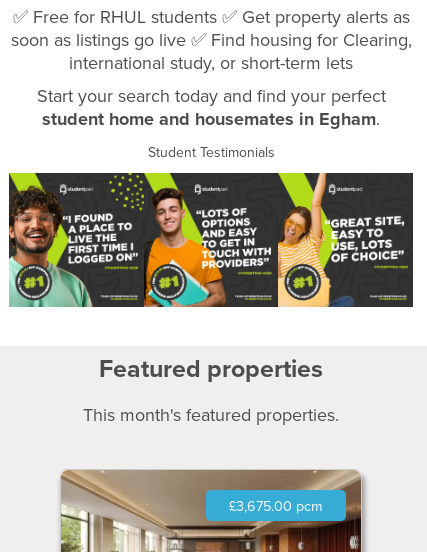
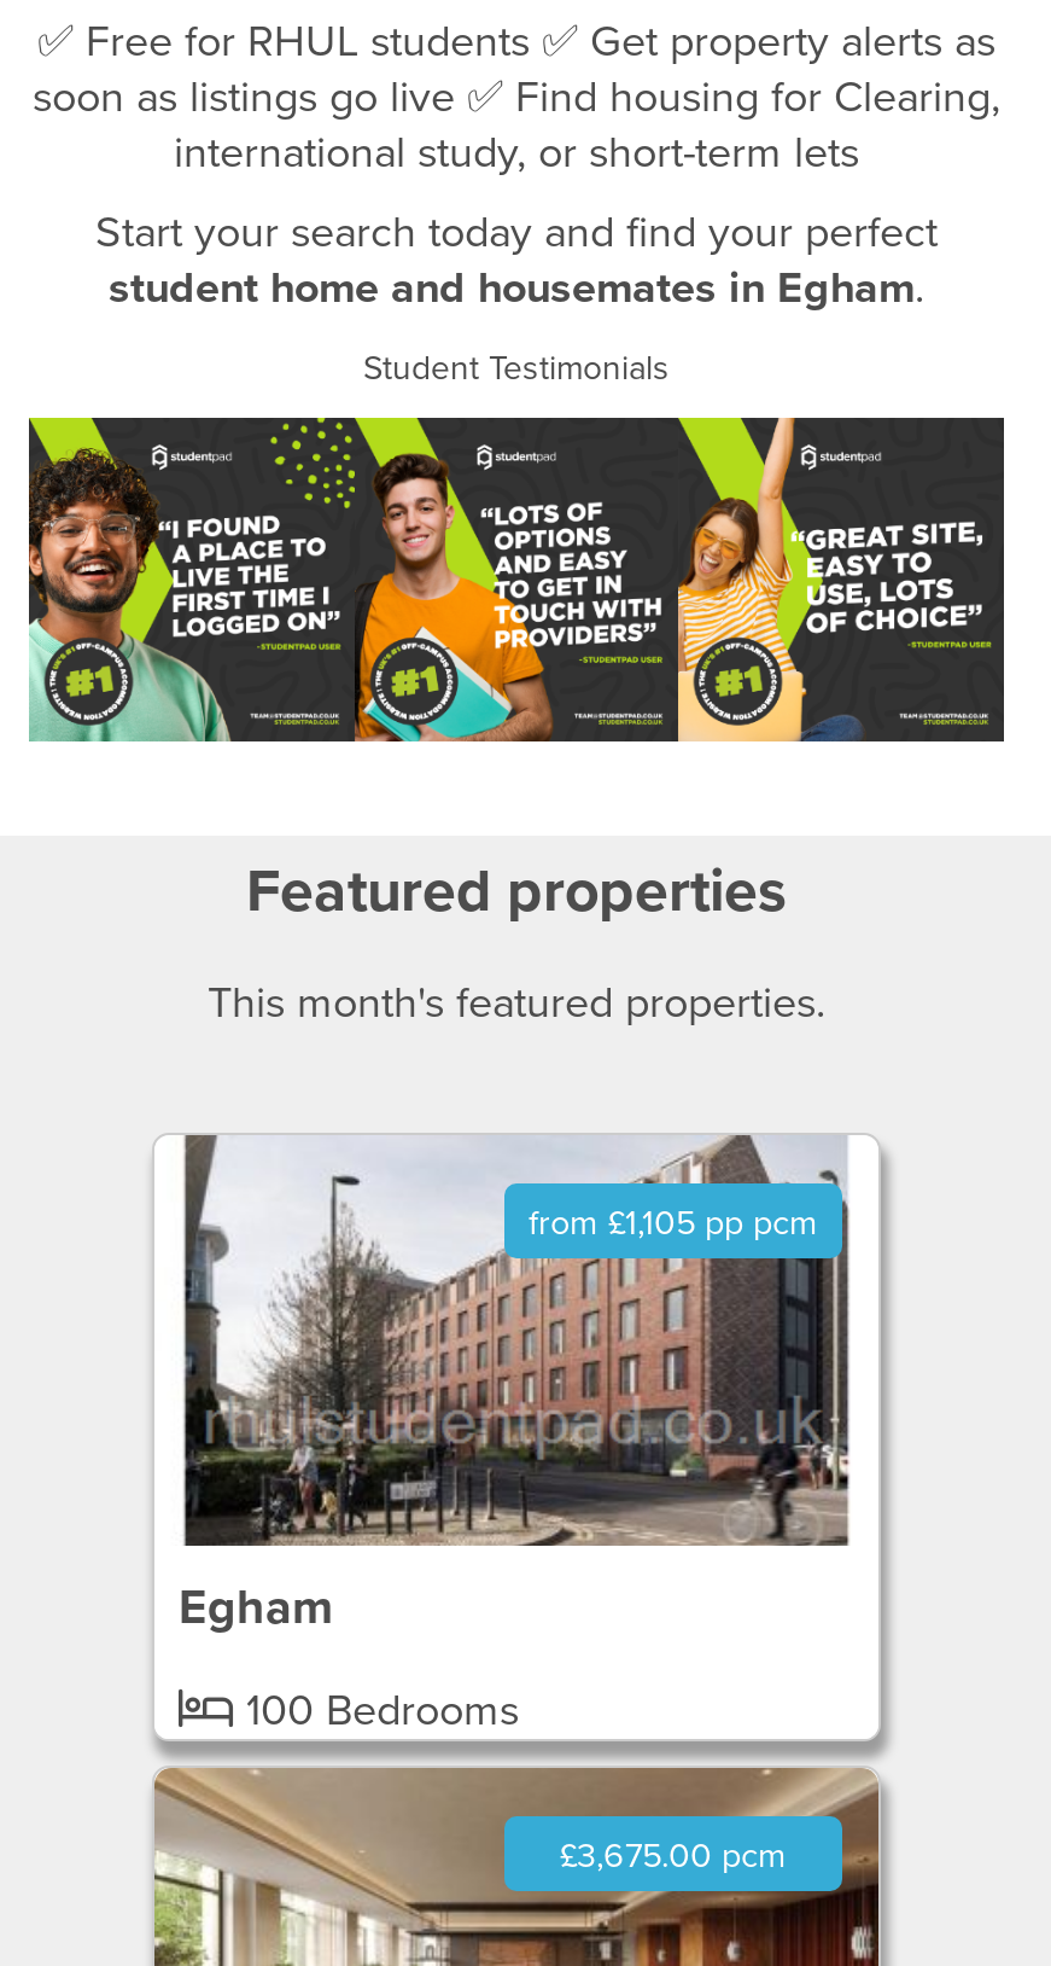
none -> [154,1135,881,1761] [image] | Egham | 100 Bedrooms
none -> [529,1195,818,1245] from £1,105 pp pcm

